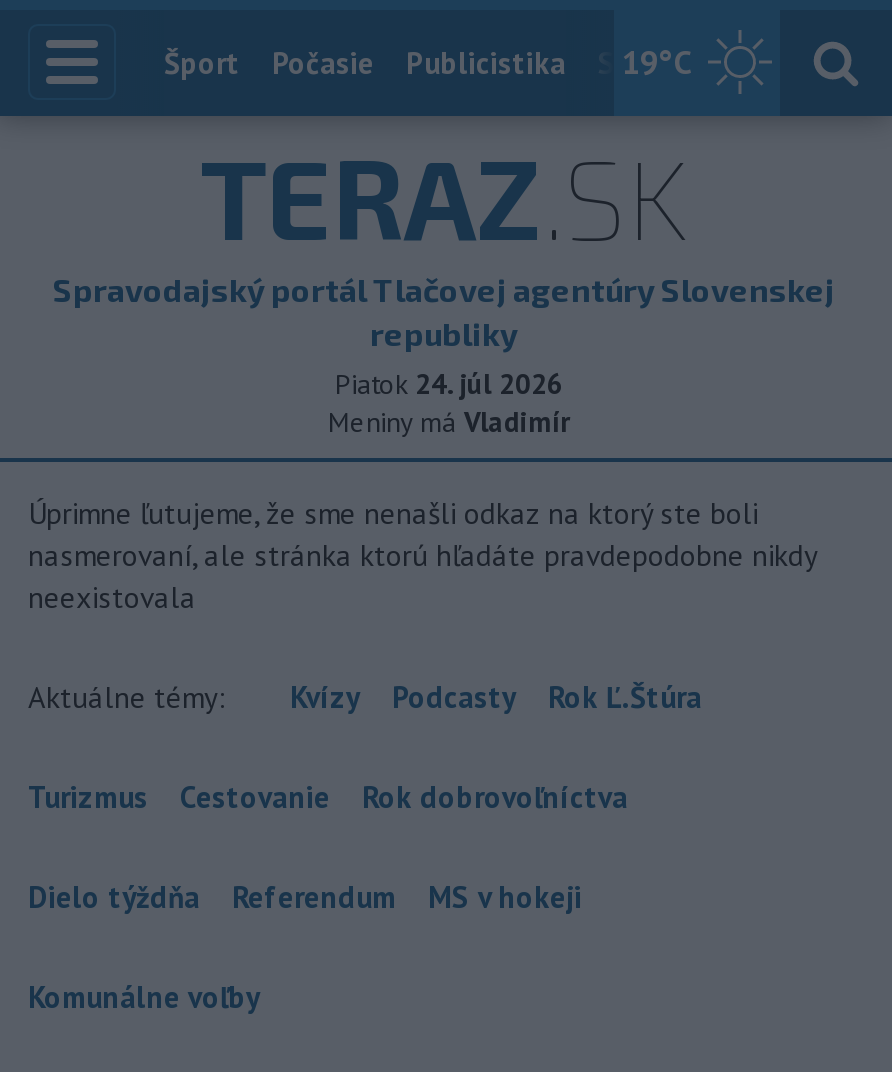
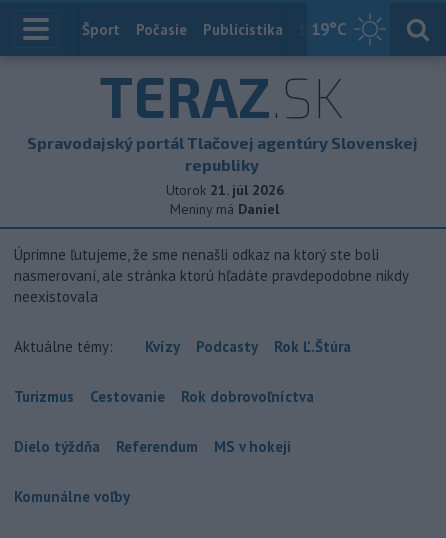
[335,366,563,402] Piatok 24. júl 2026 -> [165,181,283,199] Utorok 21. júl 2026
[328,404,570,440] Meniny má Vladimír -> [170,200,279,218] Meniny má Daniel

